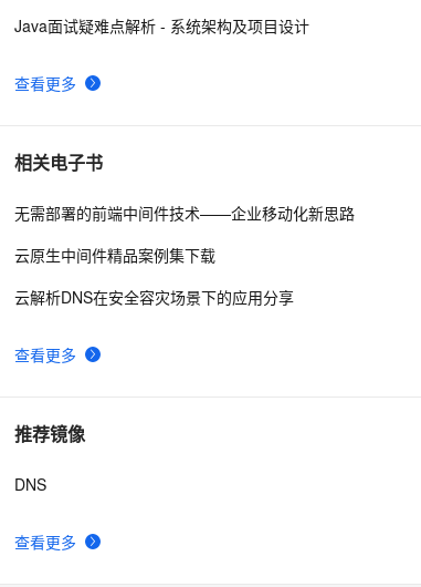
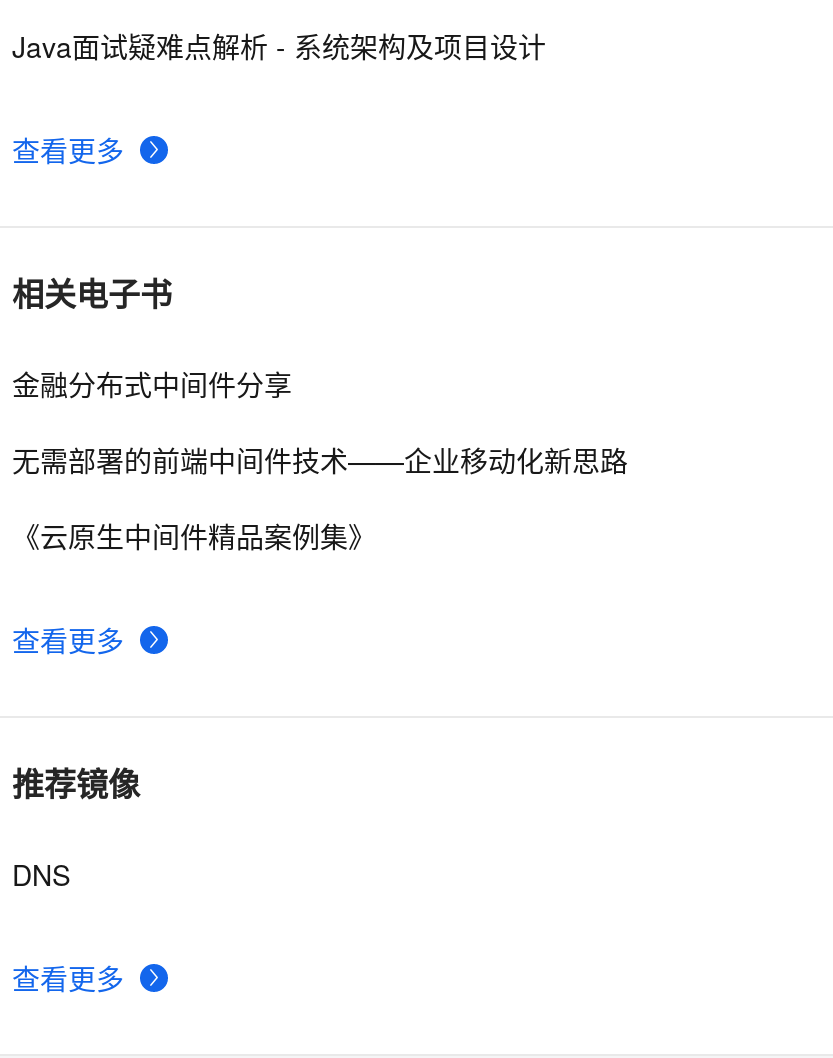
none -> [12,364,292,404] 金融分布式中间件分享
moved [14,202,355,224] -> [12,440,628,480]: 无需部署的前端中间件技术——企业移动化新思路
[14,244,294,308] 云原生中间件精品案例集下载 | 云解析DNS在安全容灾场景下的应用分享 -> [12,516,376,556] 《云原生中间件精品案例集》

